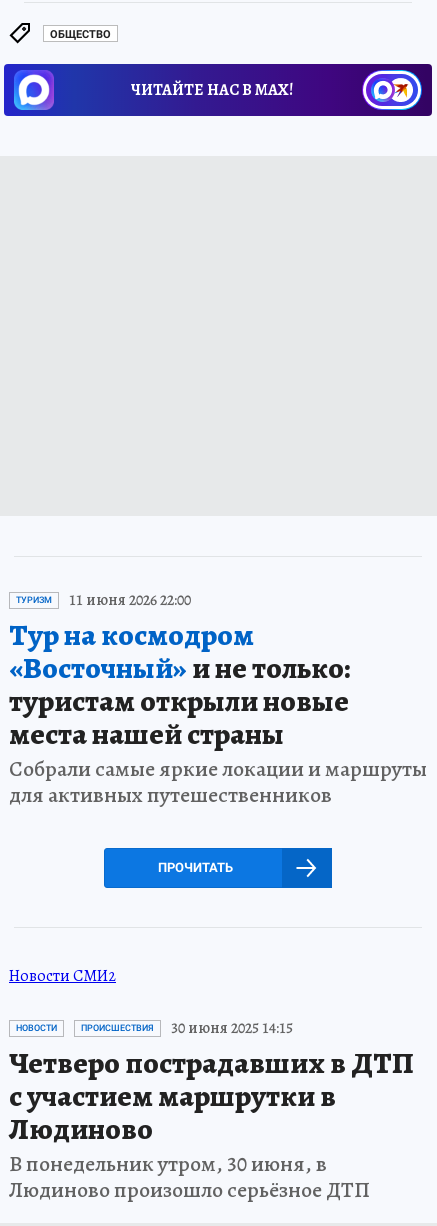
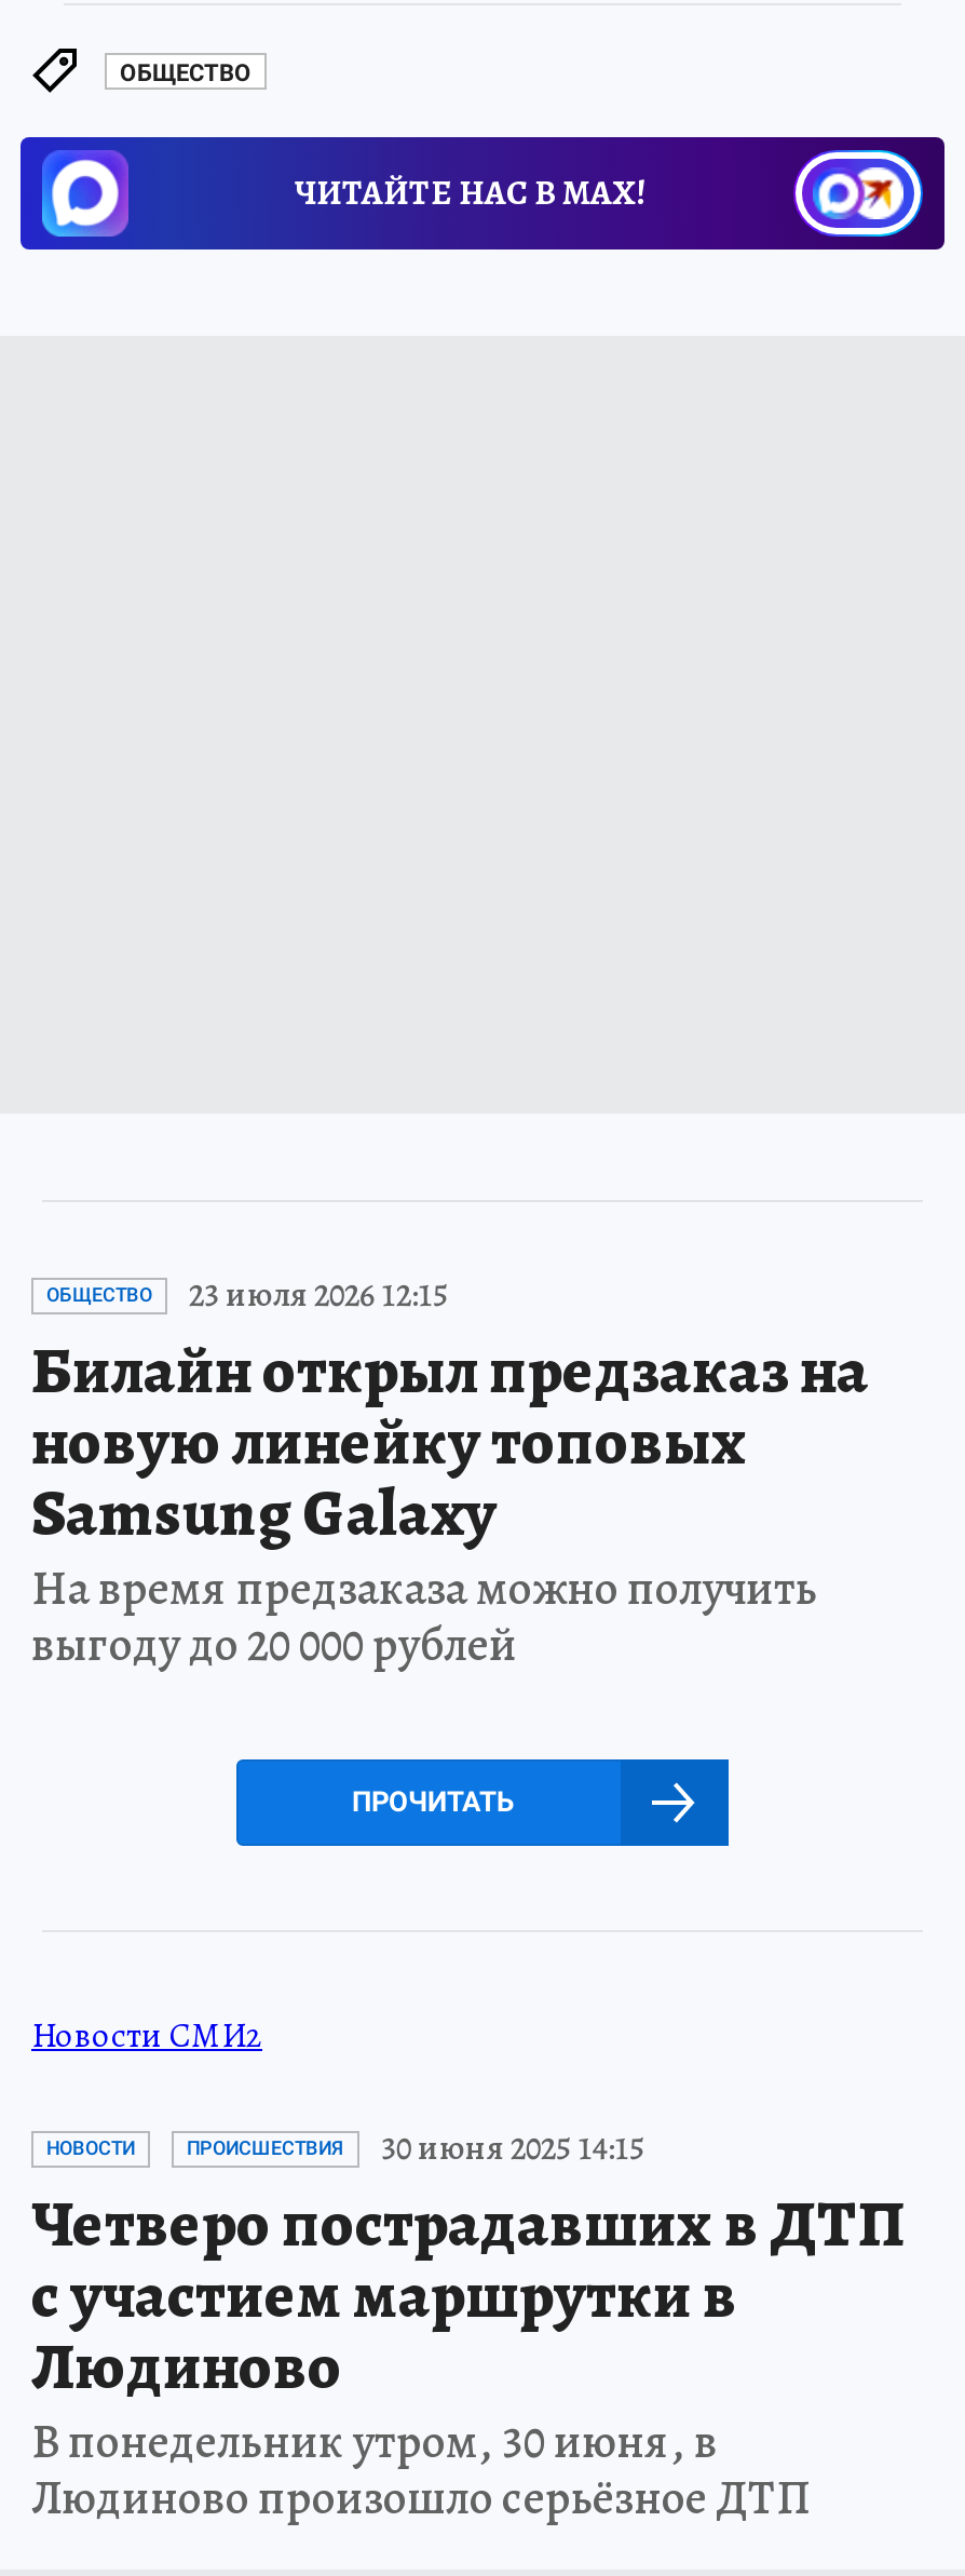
[9,589,427,810] ТУРИЗМ | 11 июня 2026 22:00 | Тур на космодром | «Восточный»и не только: | туристам открыли новые | места нашей страны | Собрали самые яркие локации и маршруты | для активных путешественников -> [31,1272,869,1678] ОБЩЕСТВО | 23 июля 2026 12:15 | Билайн открыл предзаказ на | новую линейку топовых | Samsung Galaxy | На время предзаказа можно получить | выгоду до 20 000 рублей

